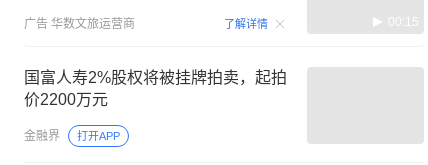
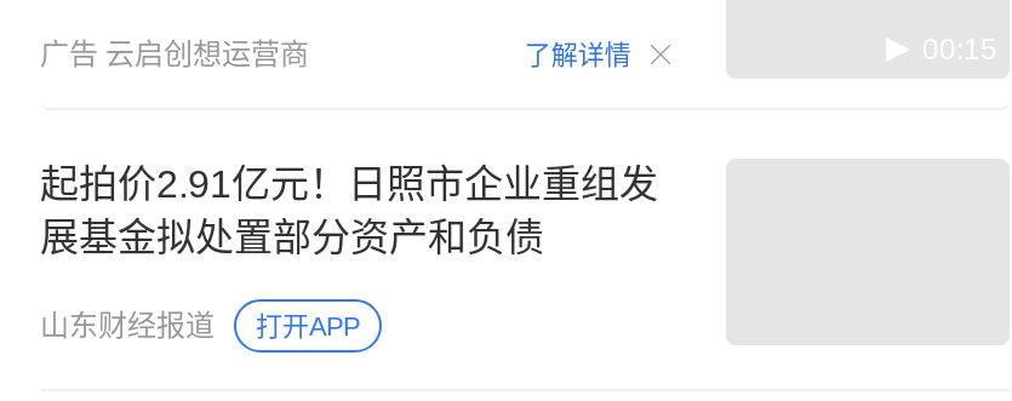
[24,17,135,31] 广告华数文旅运营商 -> [40,38,309,71] 广告云启创想运营商
[24,68,287,107] 国富人寿2%股权将被挂牌拍卖，起拍 | 价2200万元 -> [40,162,658,257] 起拍价2.91亿元！日照市企业重组发 | 展基金拟处置部分资产和负债
[24,128,60,142] 金融界 -> [40,308,215,342] 山东财经报道

